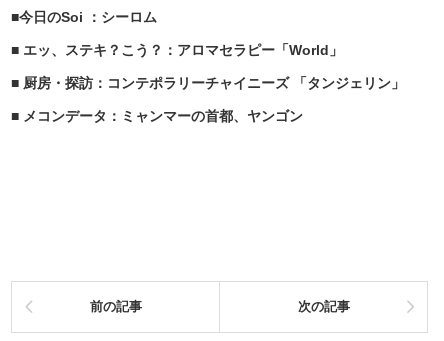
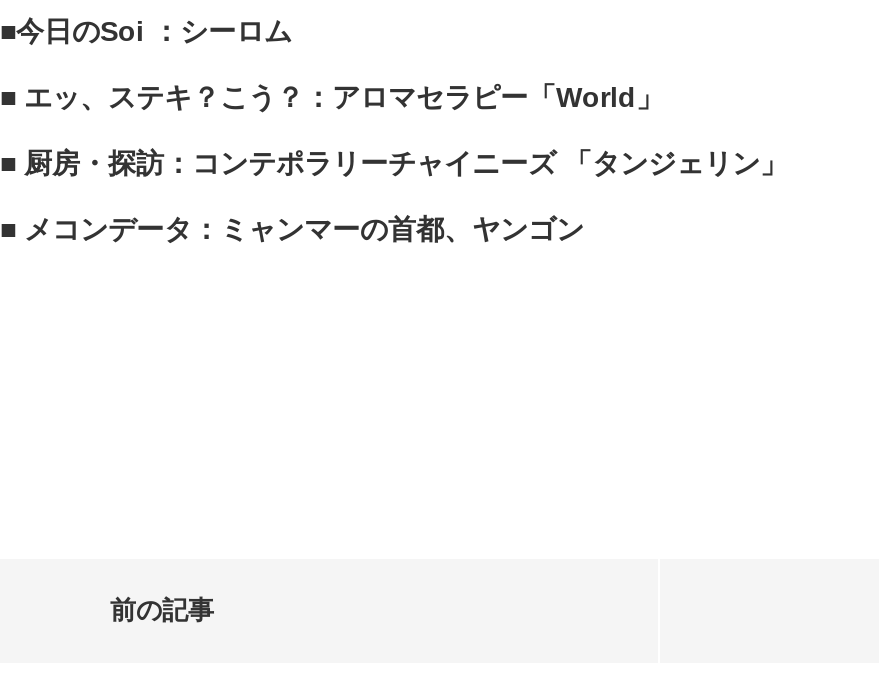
[297,299,349,314] 次の記事 -> none

